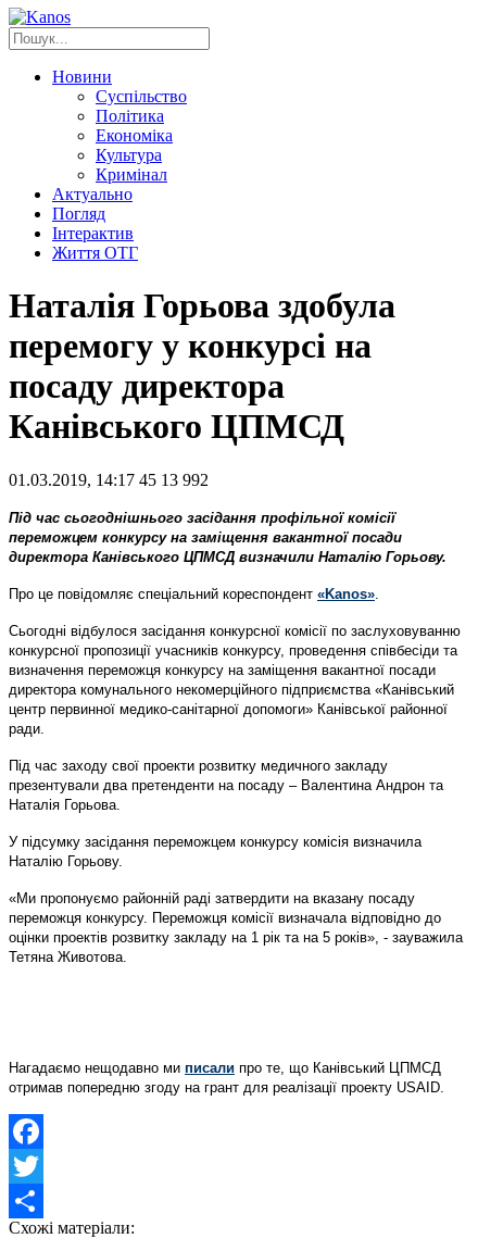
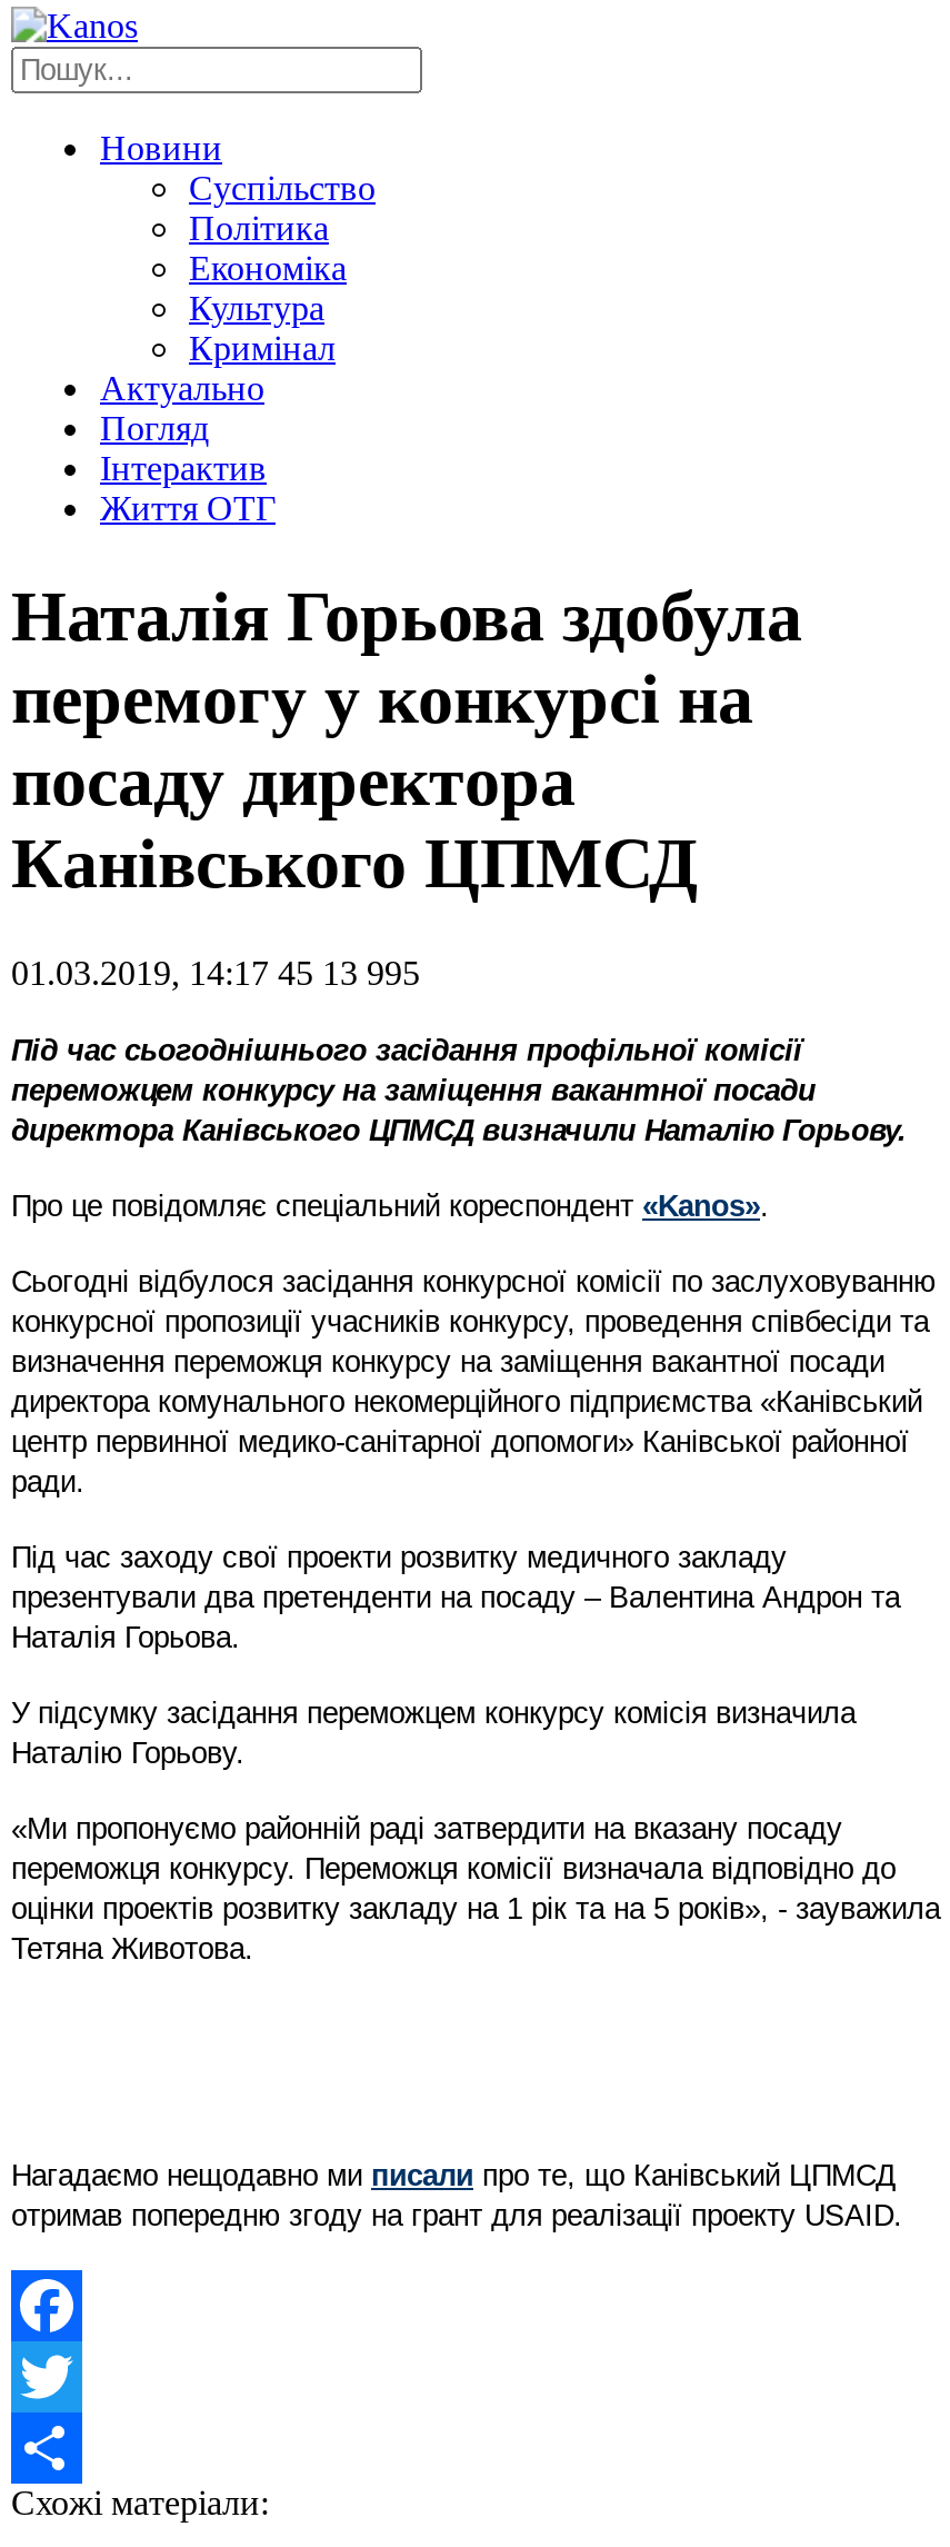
[9,471,209,489] 01.03.2019, 14:17 45 13 992 -> [11,954,420,991] 01.03.2019, 14:17 45 13 995

